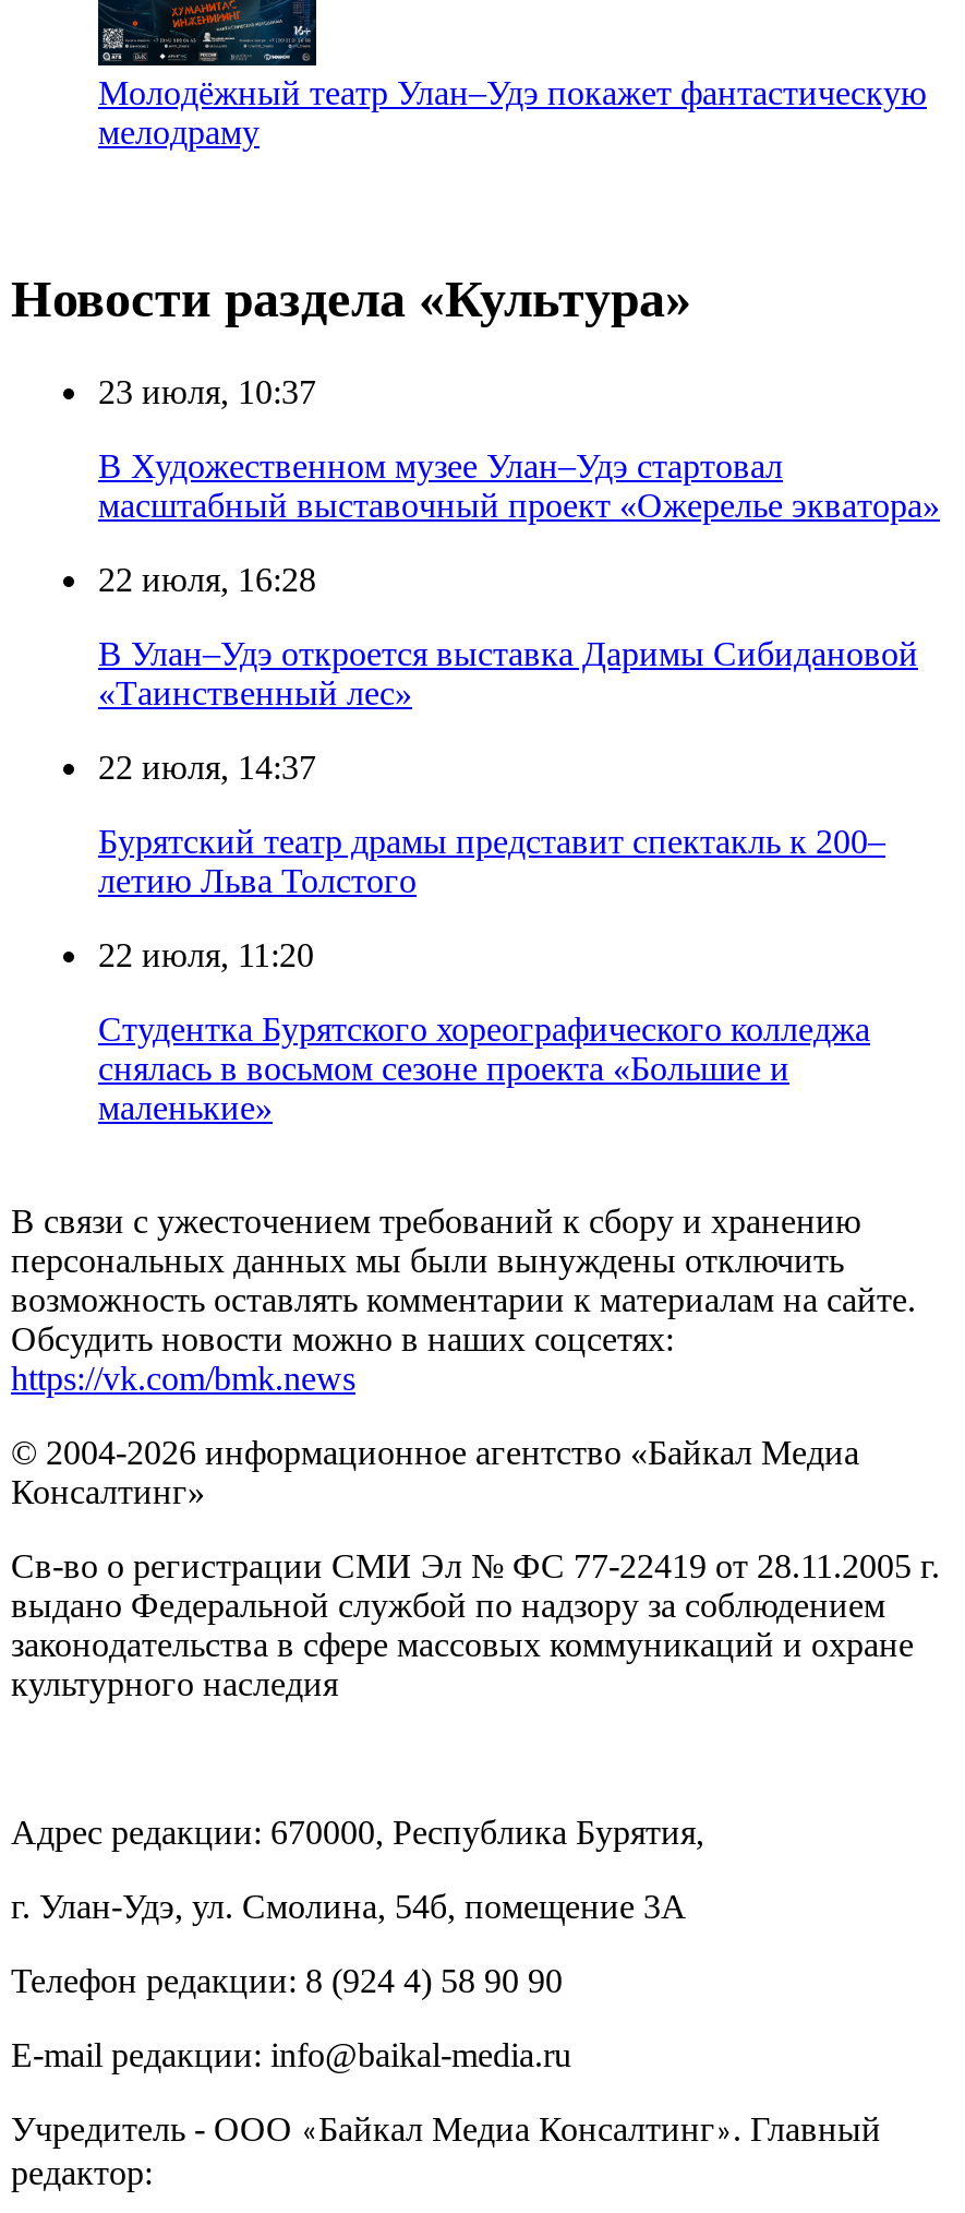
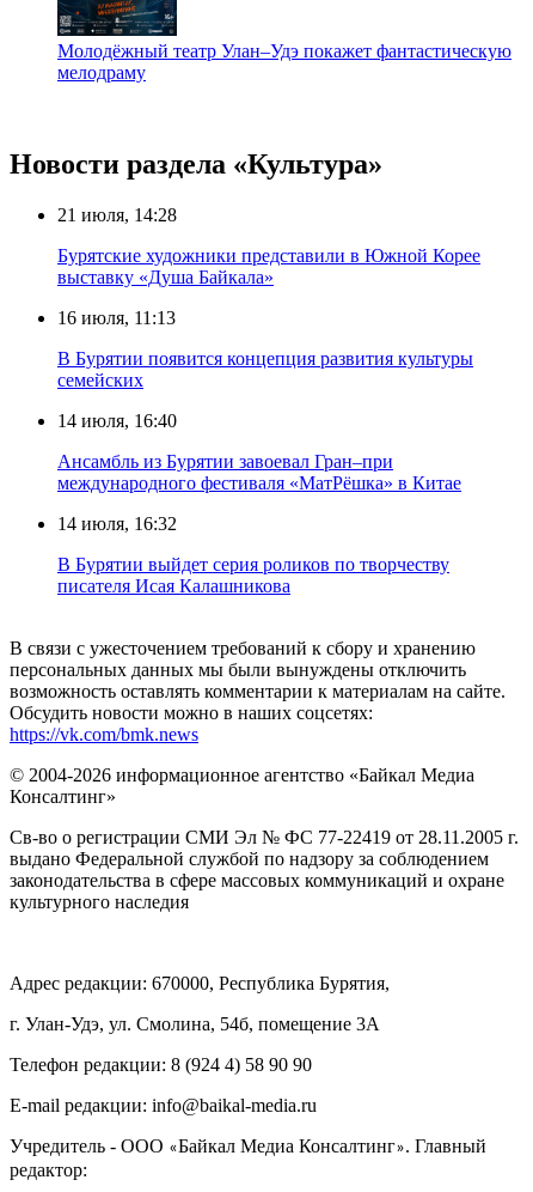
[98,374,316,411] 23 июля, 10:37 -> [57,205,177,225] 21 июля, 14:28
[98,448,940,524] В Художественном музее Улан–Удэ стартовал | масштабный выставочный проект «Ожерелье экватора» -> [57,246,480,287] Бурятские художники представили в Южной Корее | выставку «Душа Байкала»
[98,561,316,598] 22 июля, 16:28 -> [57,308,176,328] 16 июля, 11:13
[98,636,918,712] В Улан–Удэ откроется выставка Даримы Сибидановой | «Таинственный лес» -> [57,349,473,390] В Бурятии появится концепция развития культуры | семейских
[98,749,316,786] 22 июля, 14:37 -> [57,411,177,431] 14 июля, 16:40
[98,823,885,900] Бурятский театр драмы представит спектакль к 200– | летию Льва Толстого -> [57,451,461,493] Ансамбль из Бурятии завоевал Гран–при | международного фестиваля «МатРёшка» в Китае
[98,937,314,974] 22 июля, 11:20 -> [57,514,177,534] 14 июля, 16:32
[98,1011,870,1127] Студентка Бурятского хореографического колледжа | снялась в восьмом сезоне проекта «Большие и | маленькие» -> [57,554,449,596] В Бурятии выйдет серия роликов по творчеству | писателя Исая Калашникова

